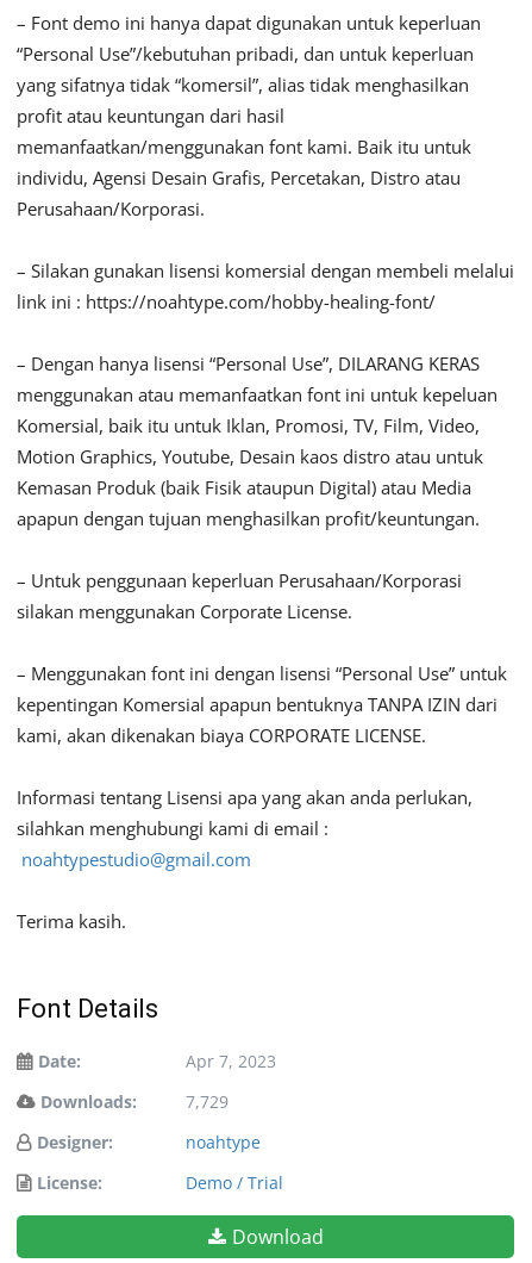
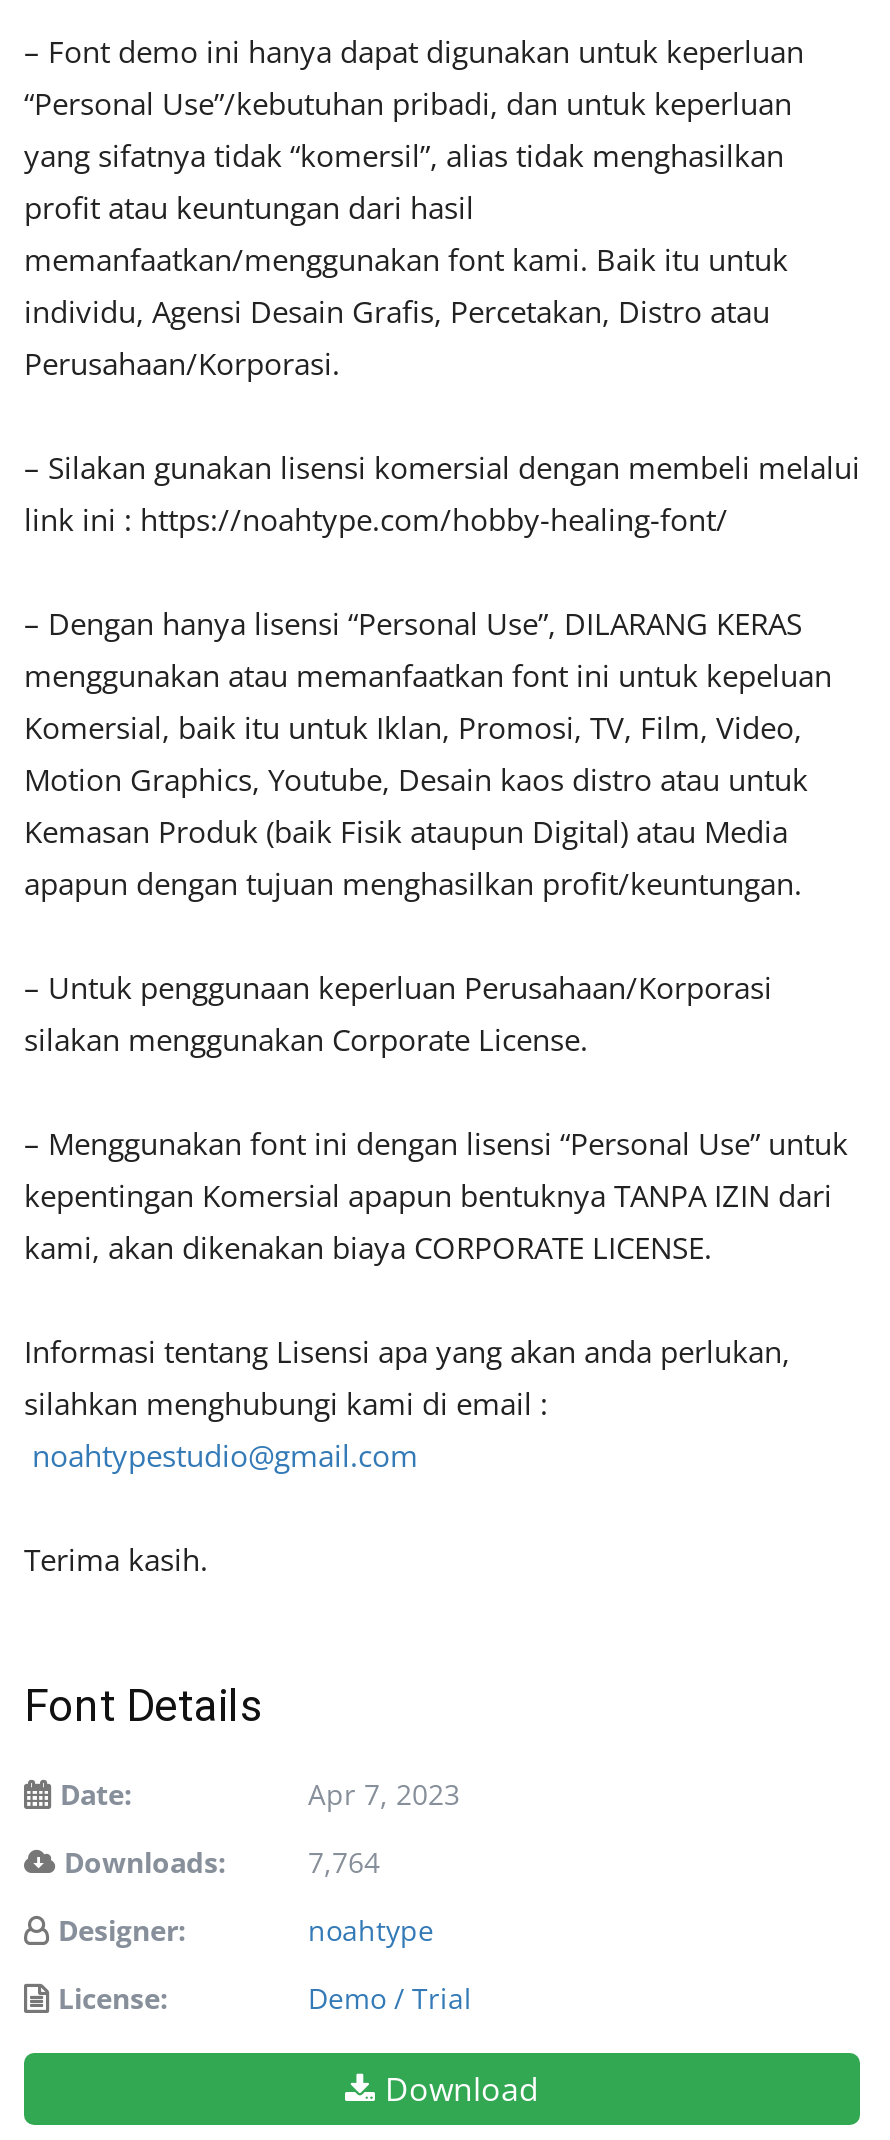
[186,1091,229,1113] 7,729 -> [308,1844,380,1882] 7,764

